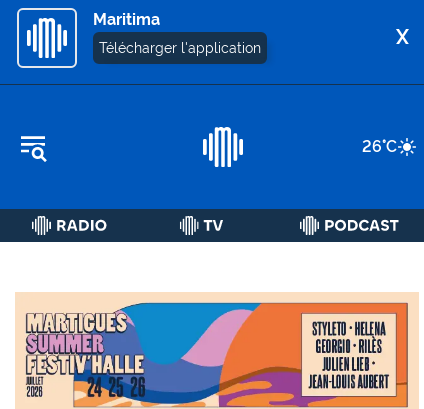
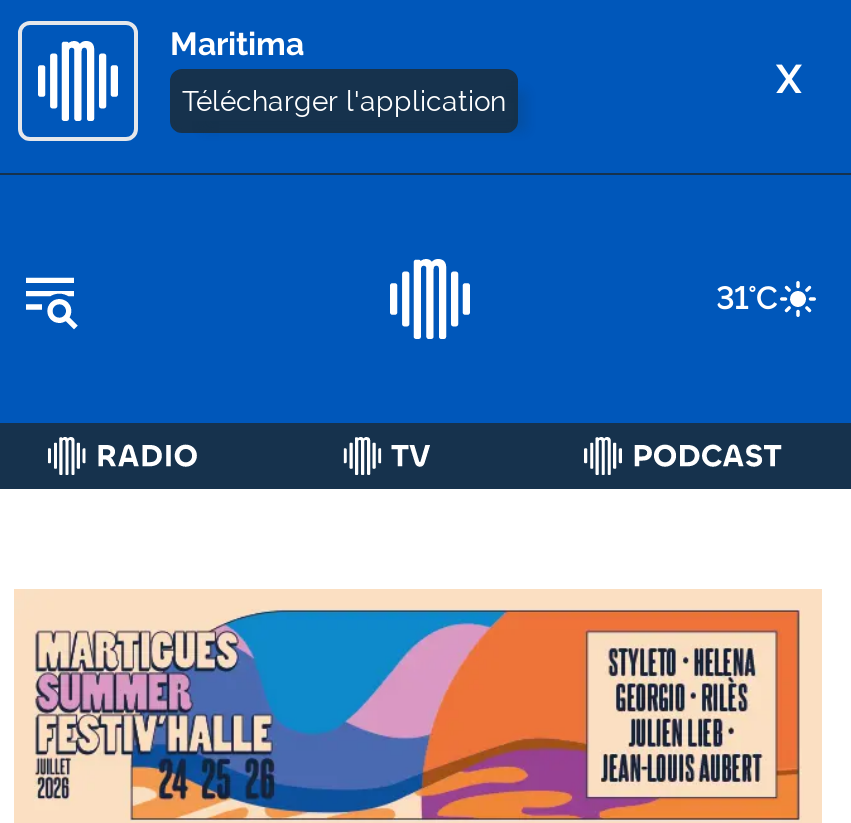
[362,137,397,156] 26°C -> [716,279,778,317] 31°C

